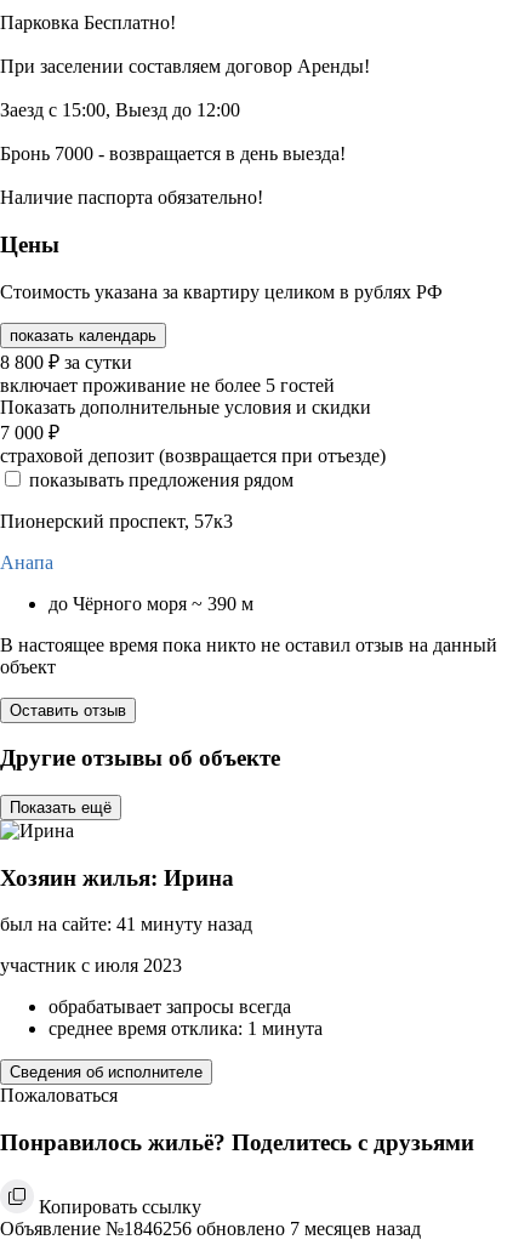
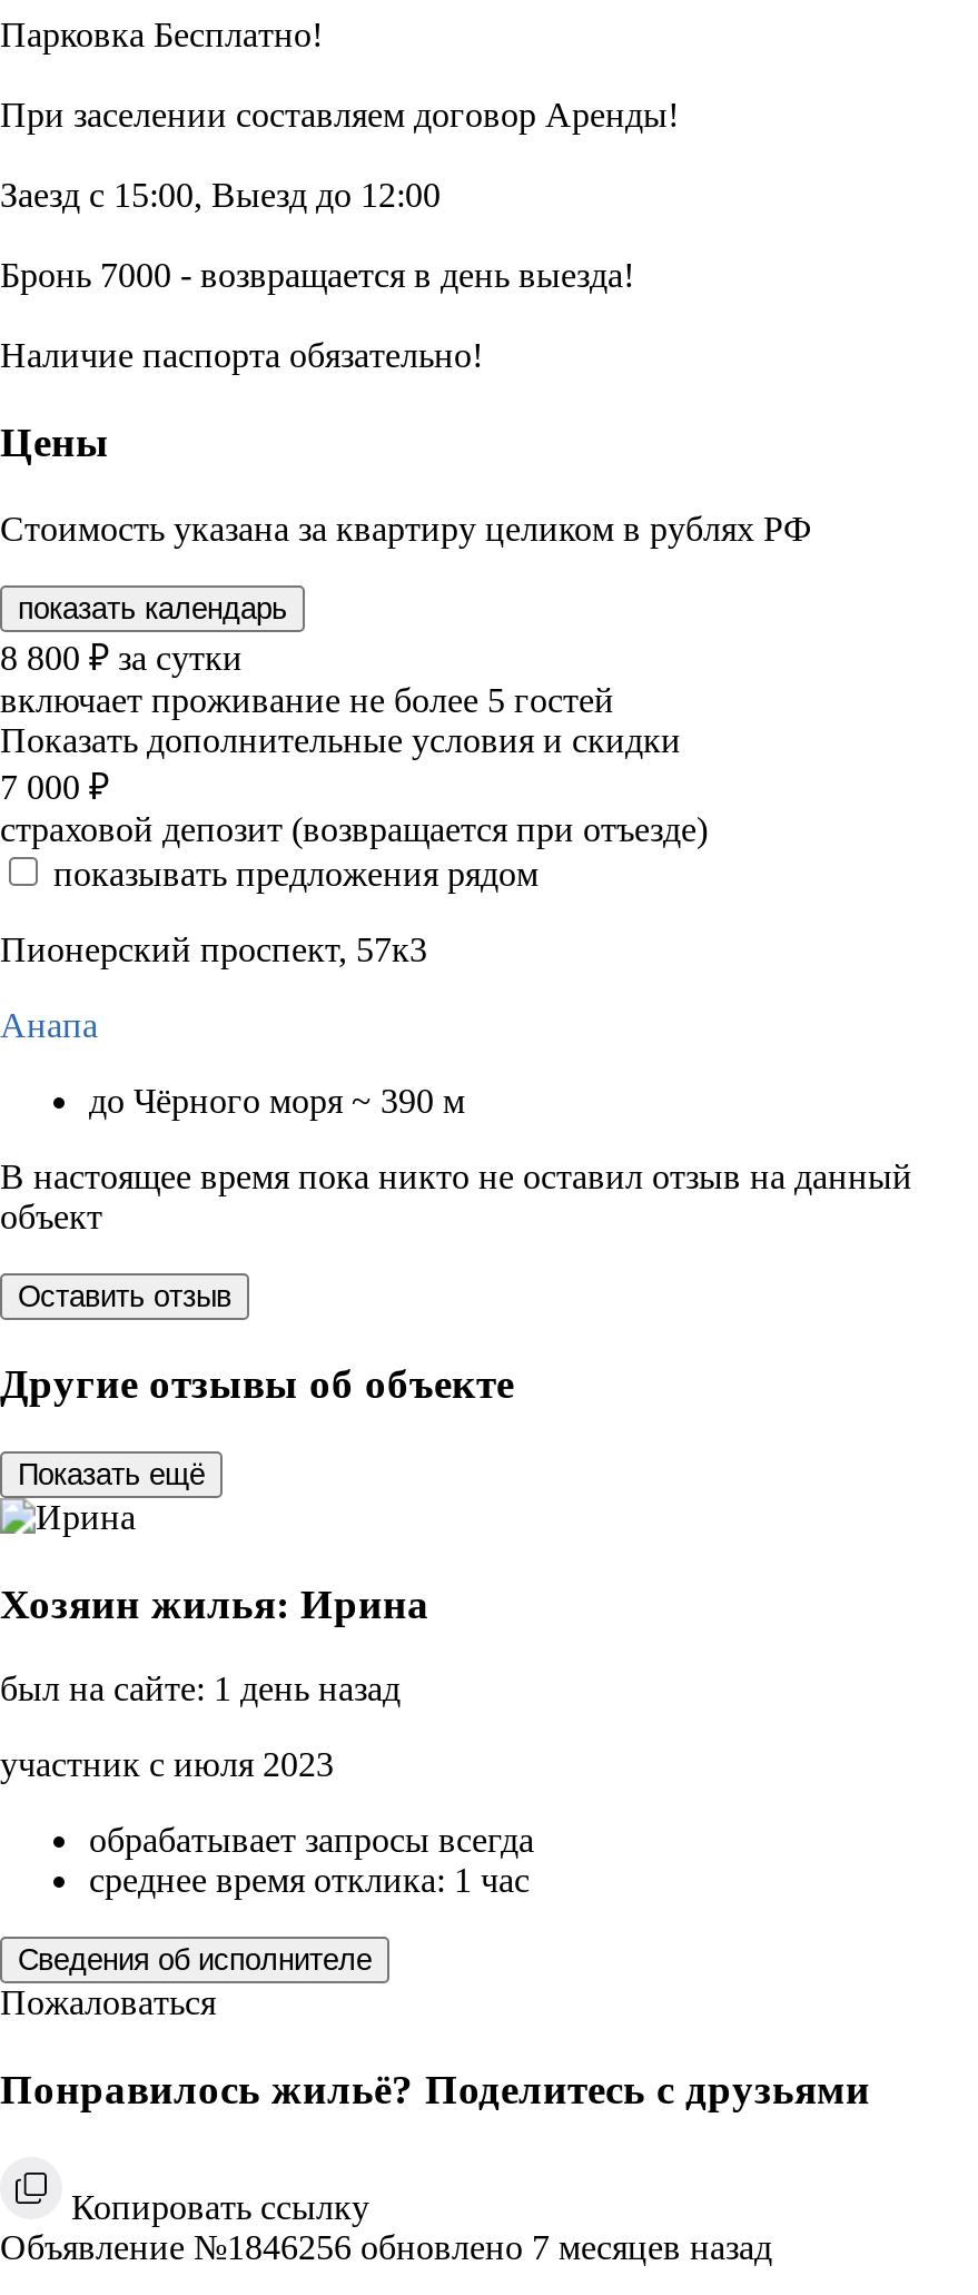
[0,914,252,935] был на сайте: 41 минуту назад -> [0,1670,401,1708] был на сайте: 1 день назад
[49,1019,323,1039] среднее время отклика: 1 минута -> [89,1862,530,1900] среднее время отклика: 1 час

